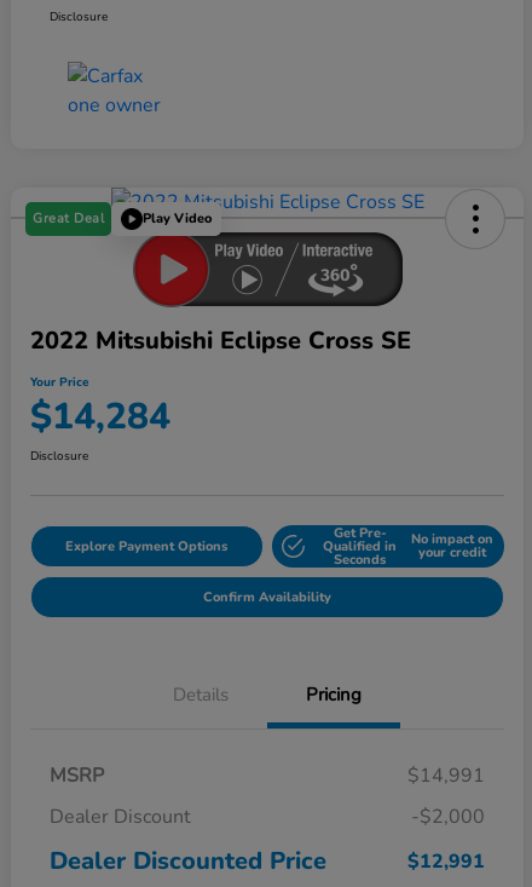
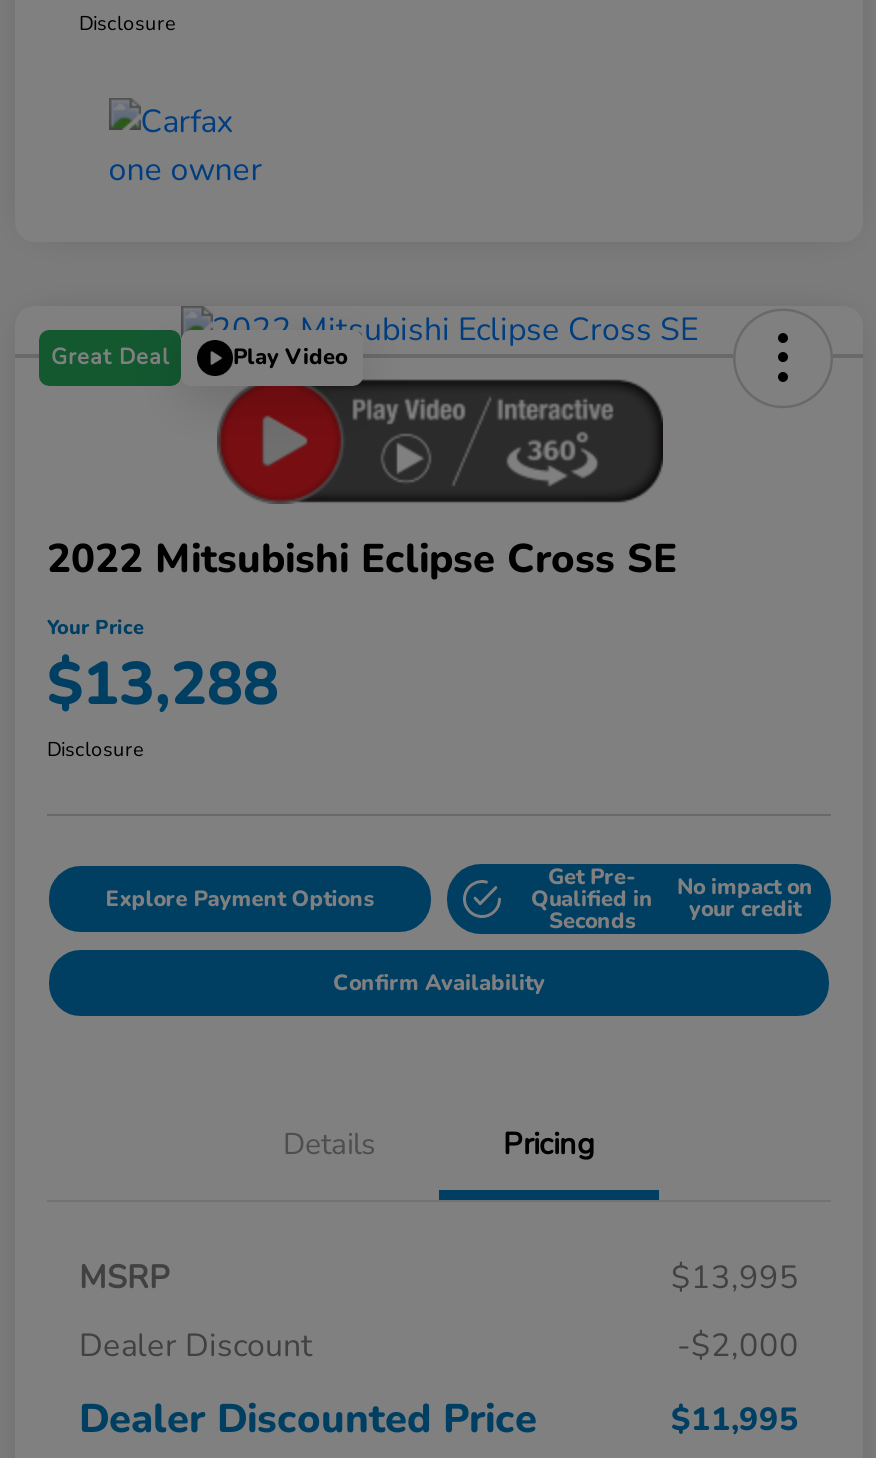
[30,392,170,442] $14,284 -> [47,644,279,726] $13,288
[407,762,485,789] $14,991 -> [671,1256,799,1300] $13,995
[407,848,485,875] $12,991 -> [671,1398,799,1442] $11,995

